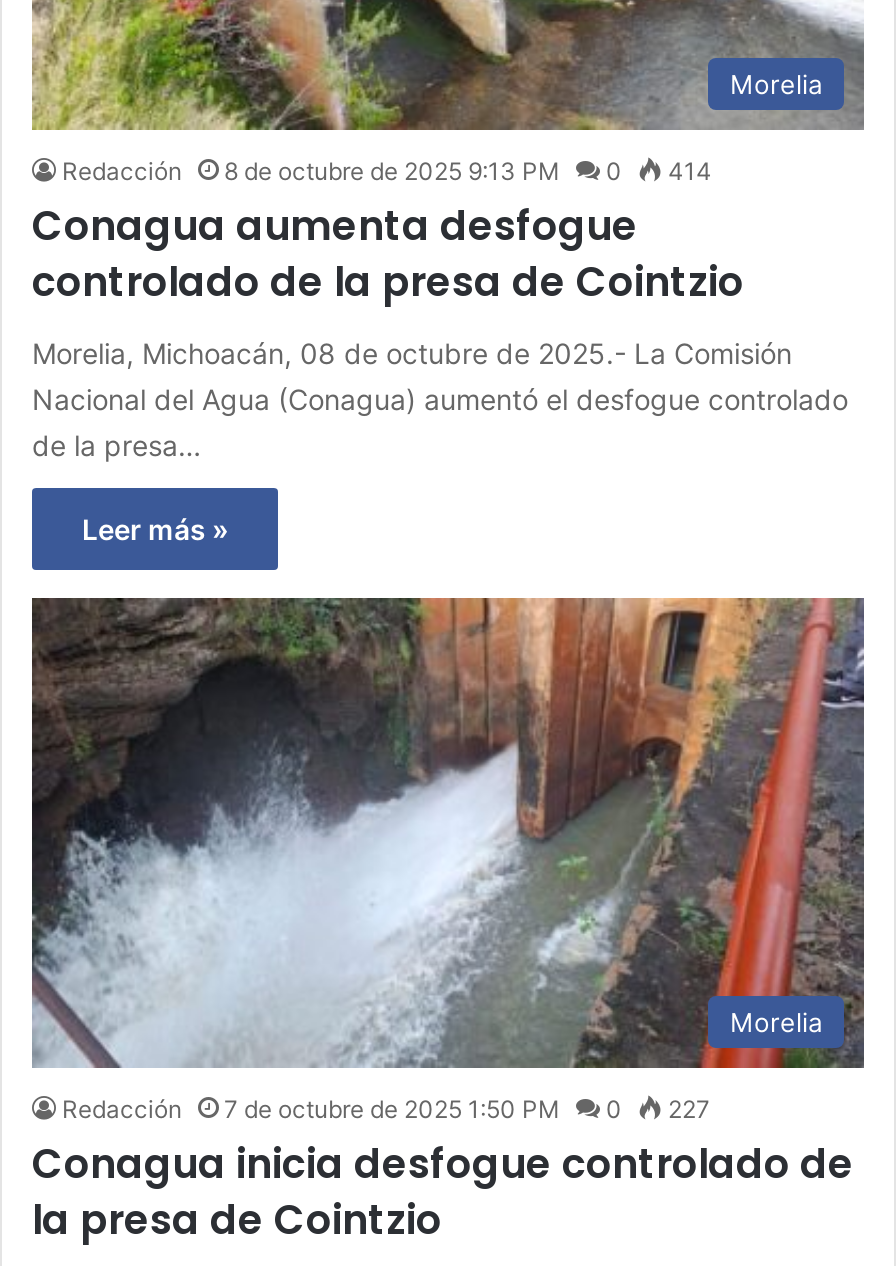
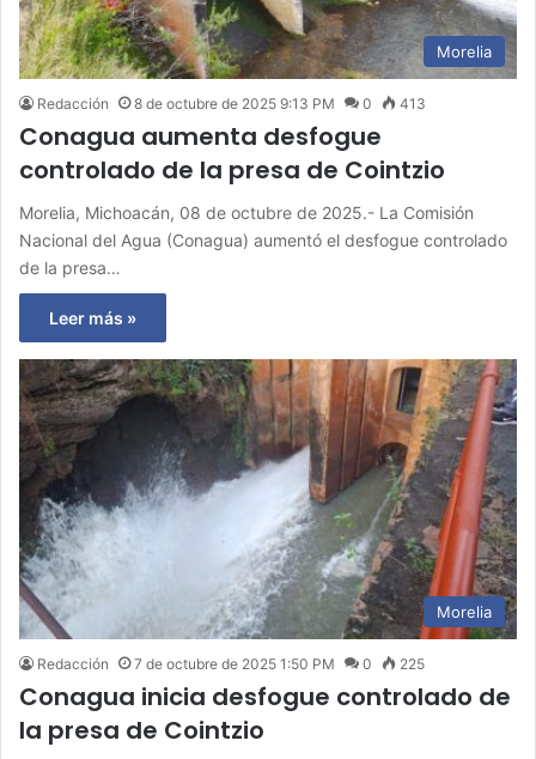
[62,157,712,187] Redacción 8 de octubre de 2025 9:13 PM 0 414 -> [37,94,426,112] Redacción 8 de octubre de 2025 9:13 PM 0 413
[62,1094,710,1124] Redacción 7 de octubre de 2025 1:50 PM 0 227 -> [37,655,425,673] Redacción 7 de octubre de 2025 1:50 PM 0 225

